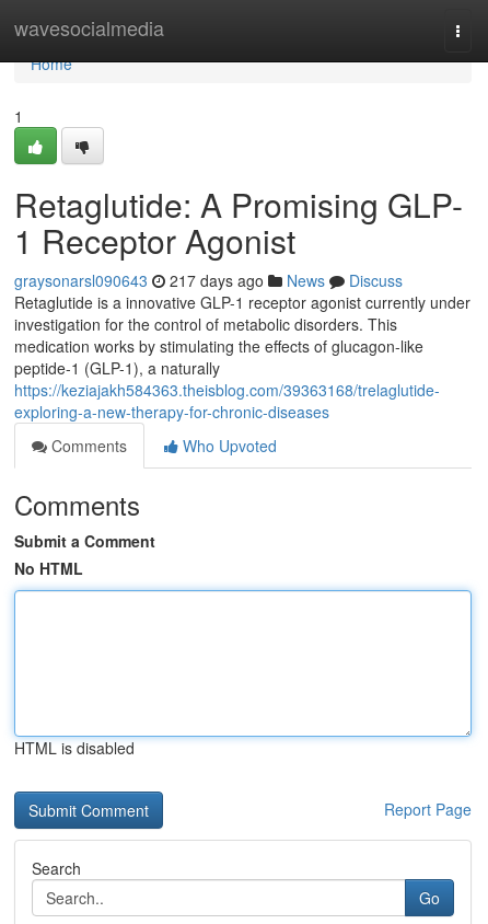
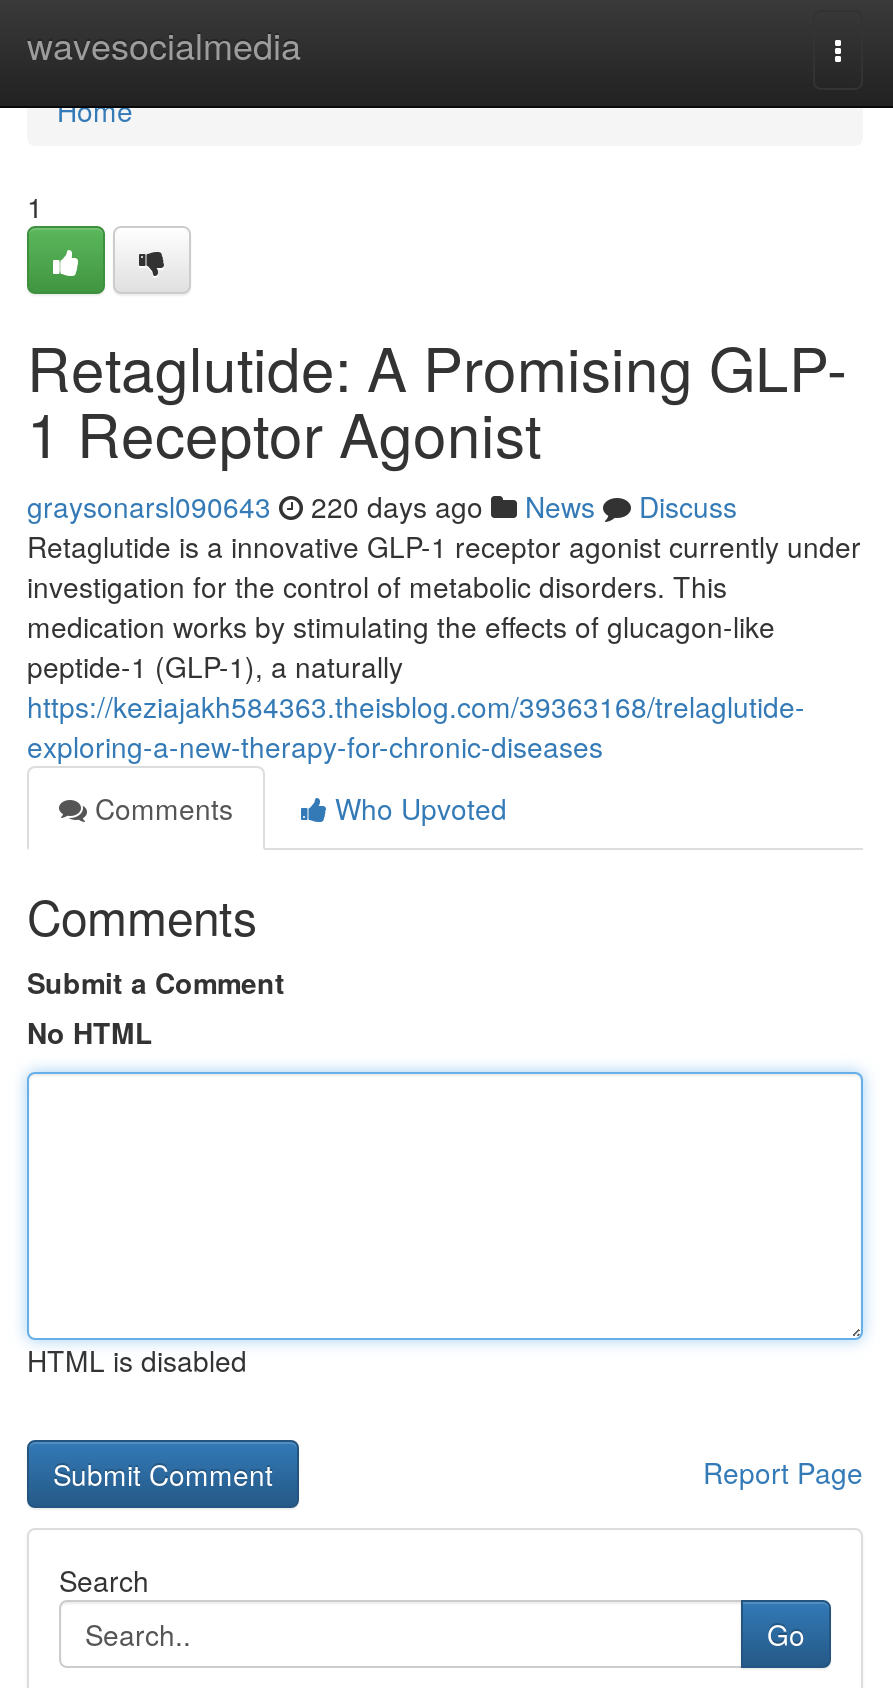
[14,269,403,291] graysonarsl090643 217 days ago News Discuss -> [27,486,737,526] graysonarsl090643 220 days ago News Discuss

